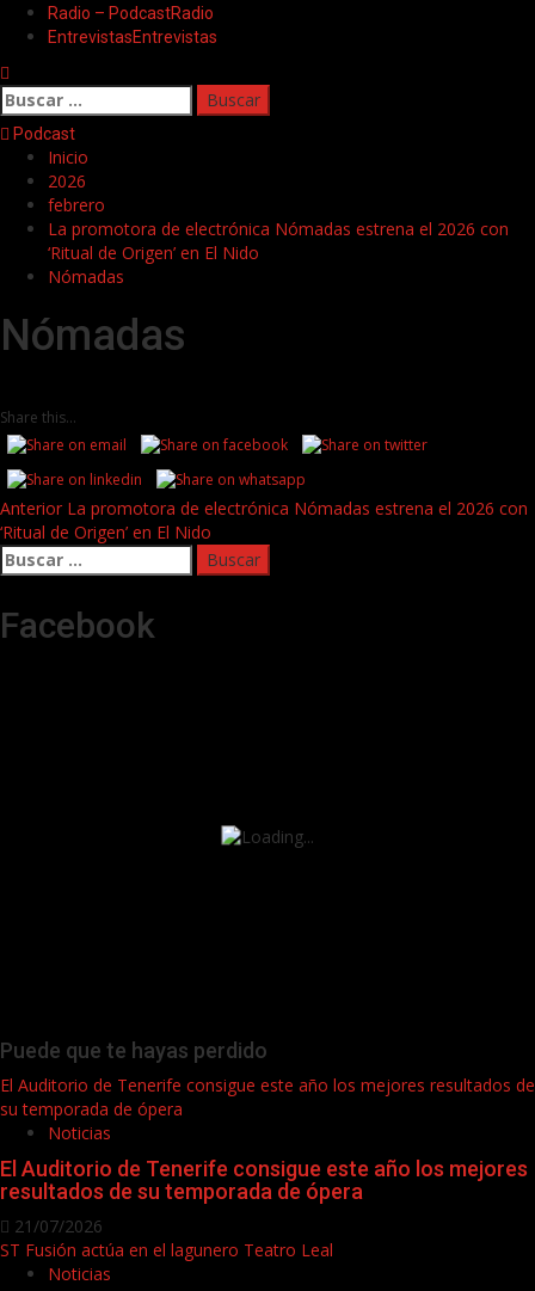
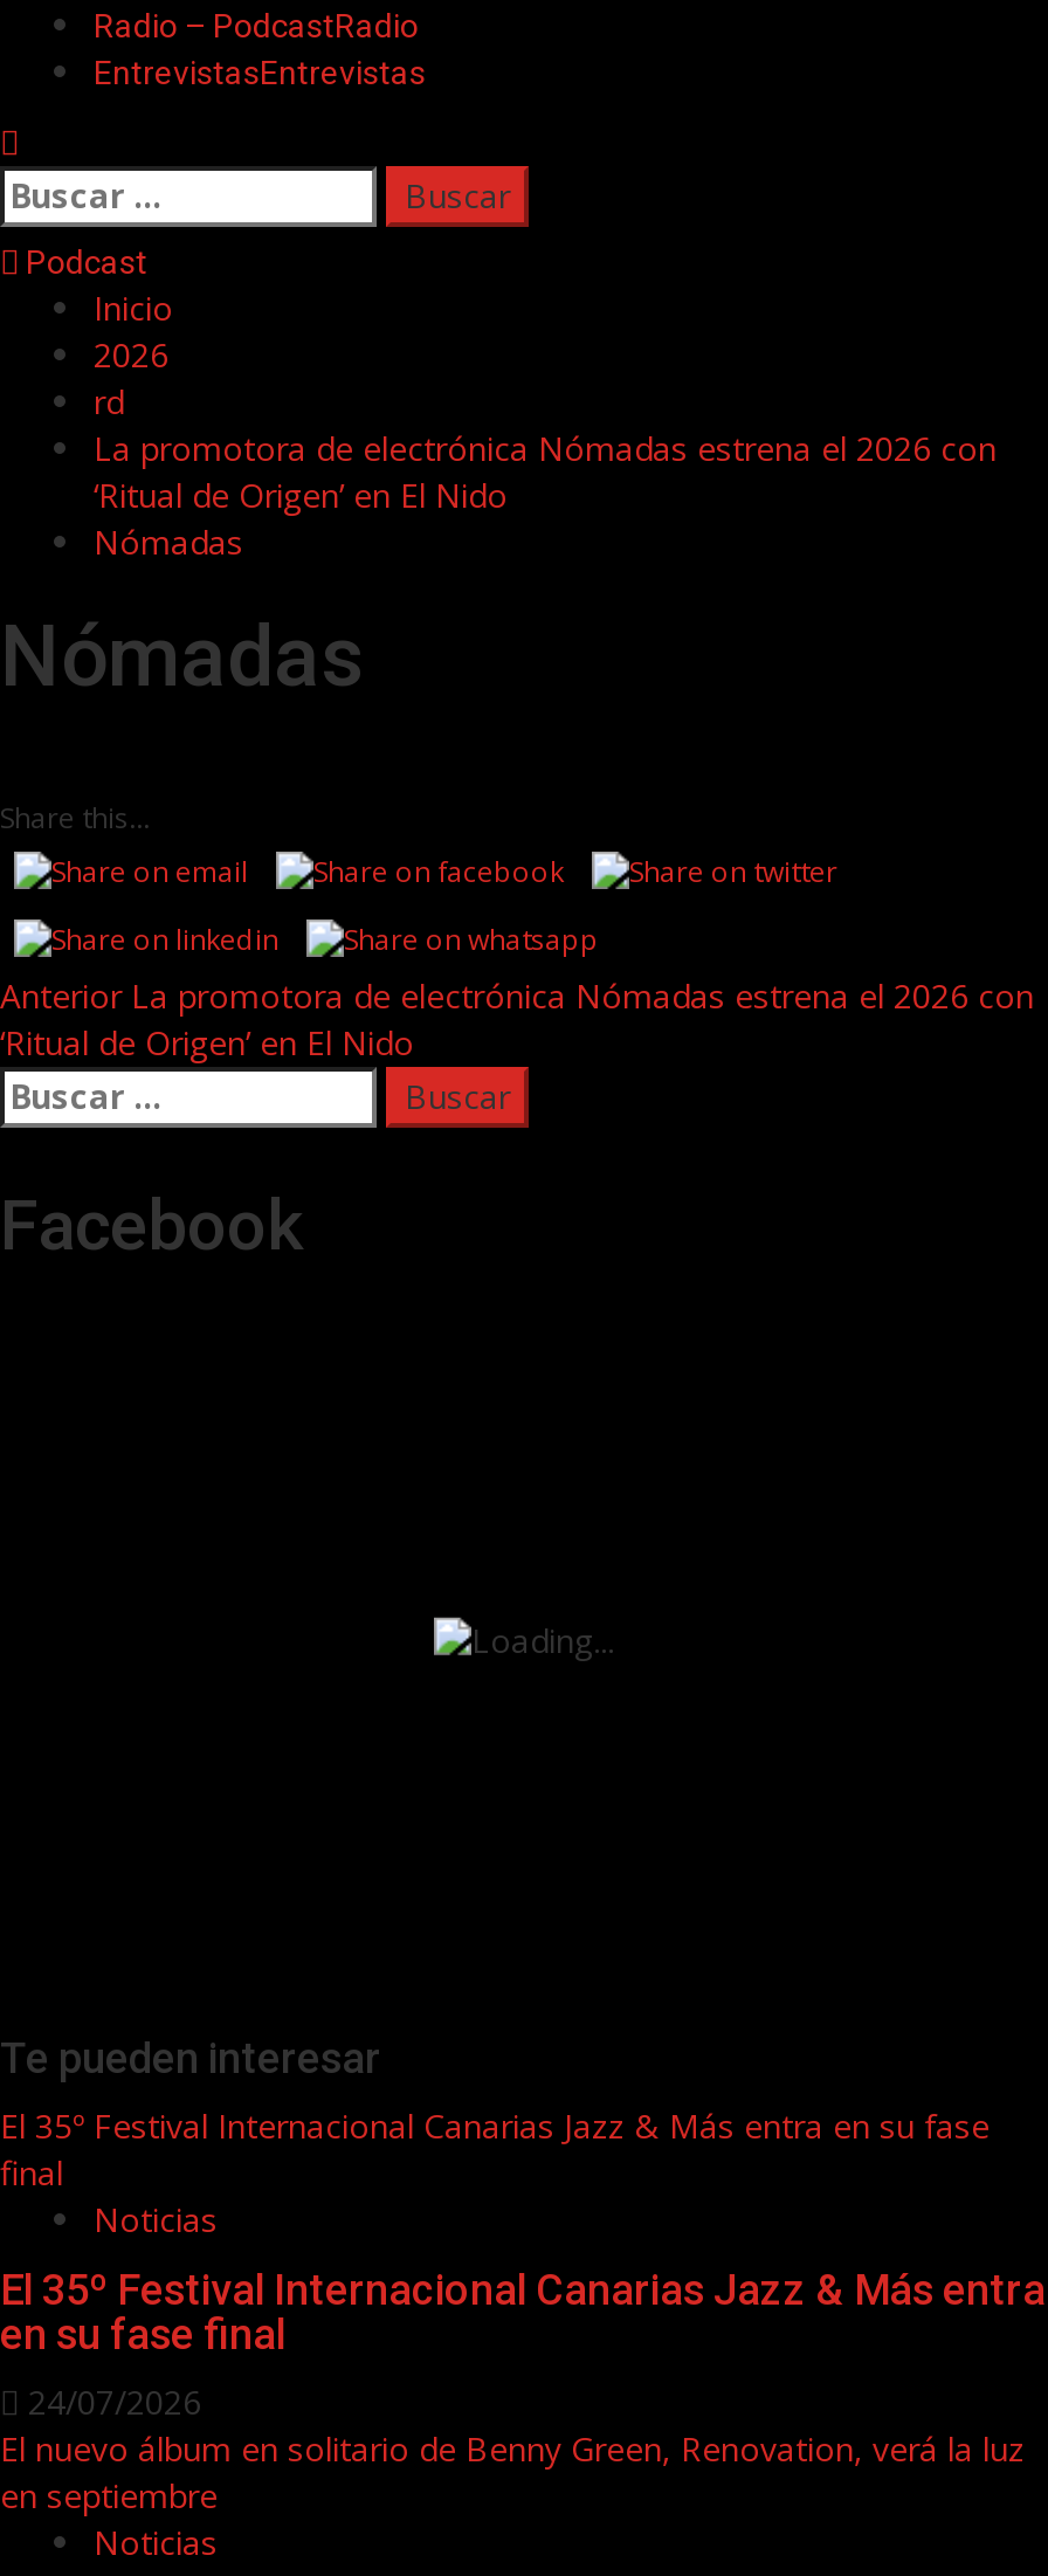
[48,194,105,216] febrero -> [94,379,124,424] rd
[0,1038,535,1120] Puede que te hayas perdido | El Auditorio de Tenerife consigue este año los mejores resultados de | su temporada de ópera -> [0,2034,990,2195] Te pueden interesar | El 35º Festival Internacional Canarias Jazz & Más entra en su fase | final
[0,1156,528,1261] El Auditorio de Tenerife consigue este año los mejores | resultados de su temporada de ópera | 21/07/2026 | ST Fusión actúa en el lagunero Teatro Leal -> [0,2265,1046,2518] El 35º Festival Internacional Canarias Jazz & Más entra | en su fase final | 24/07/2026 | El nuevo álbum en solitario de Benny Green, Renovation, verá la luz | en septiembre

